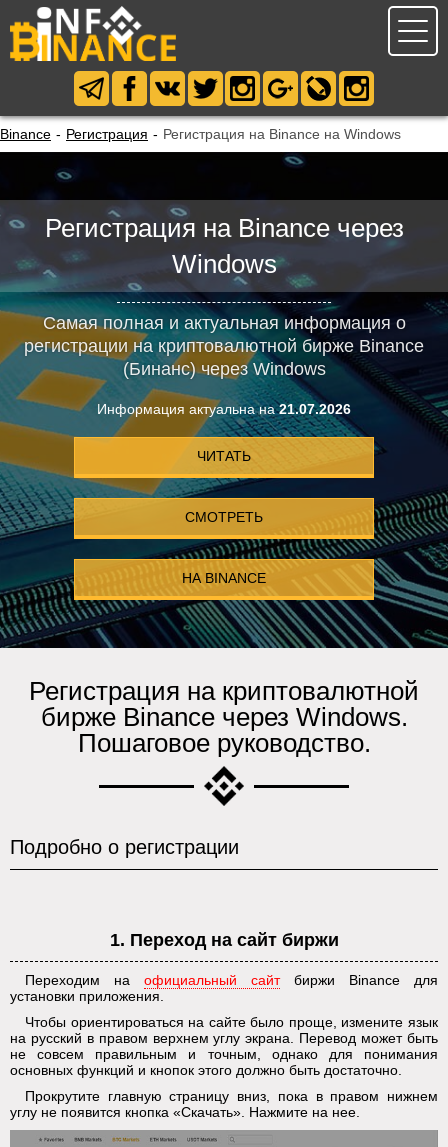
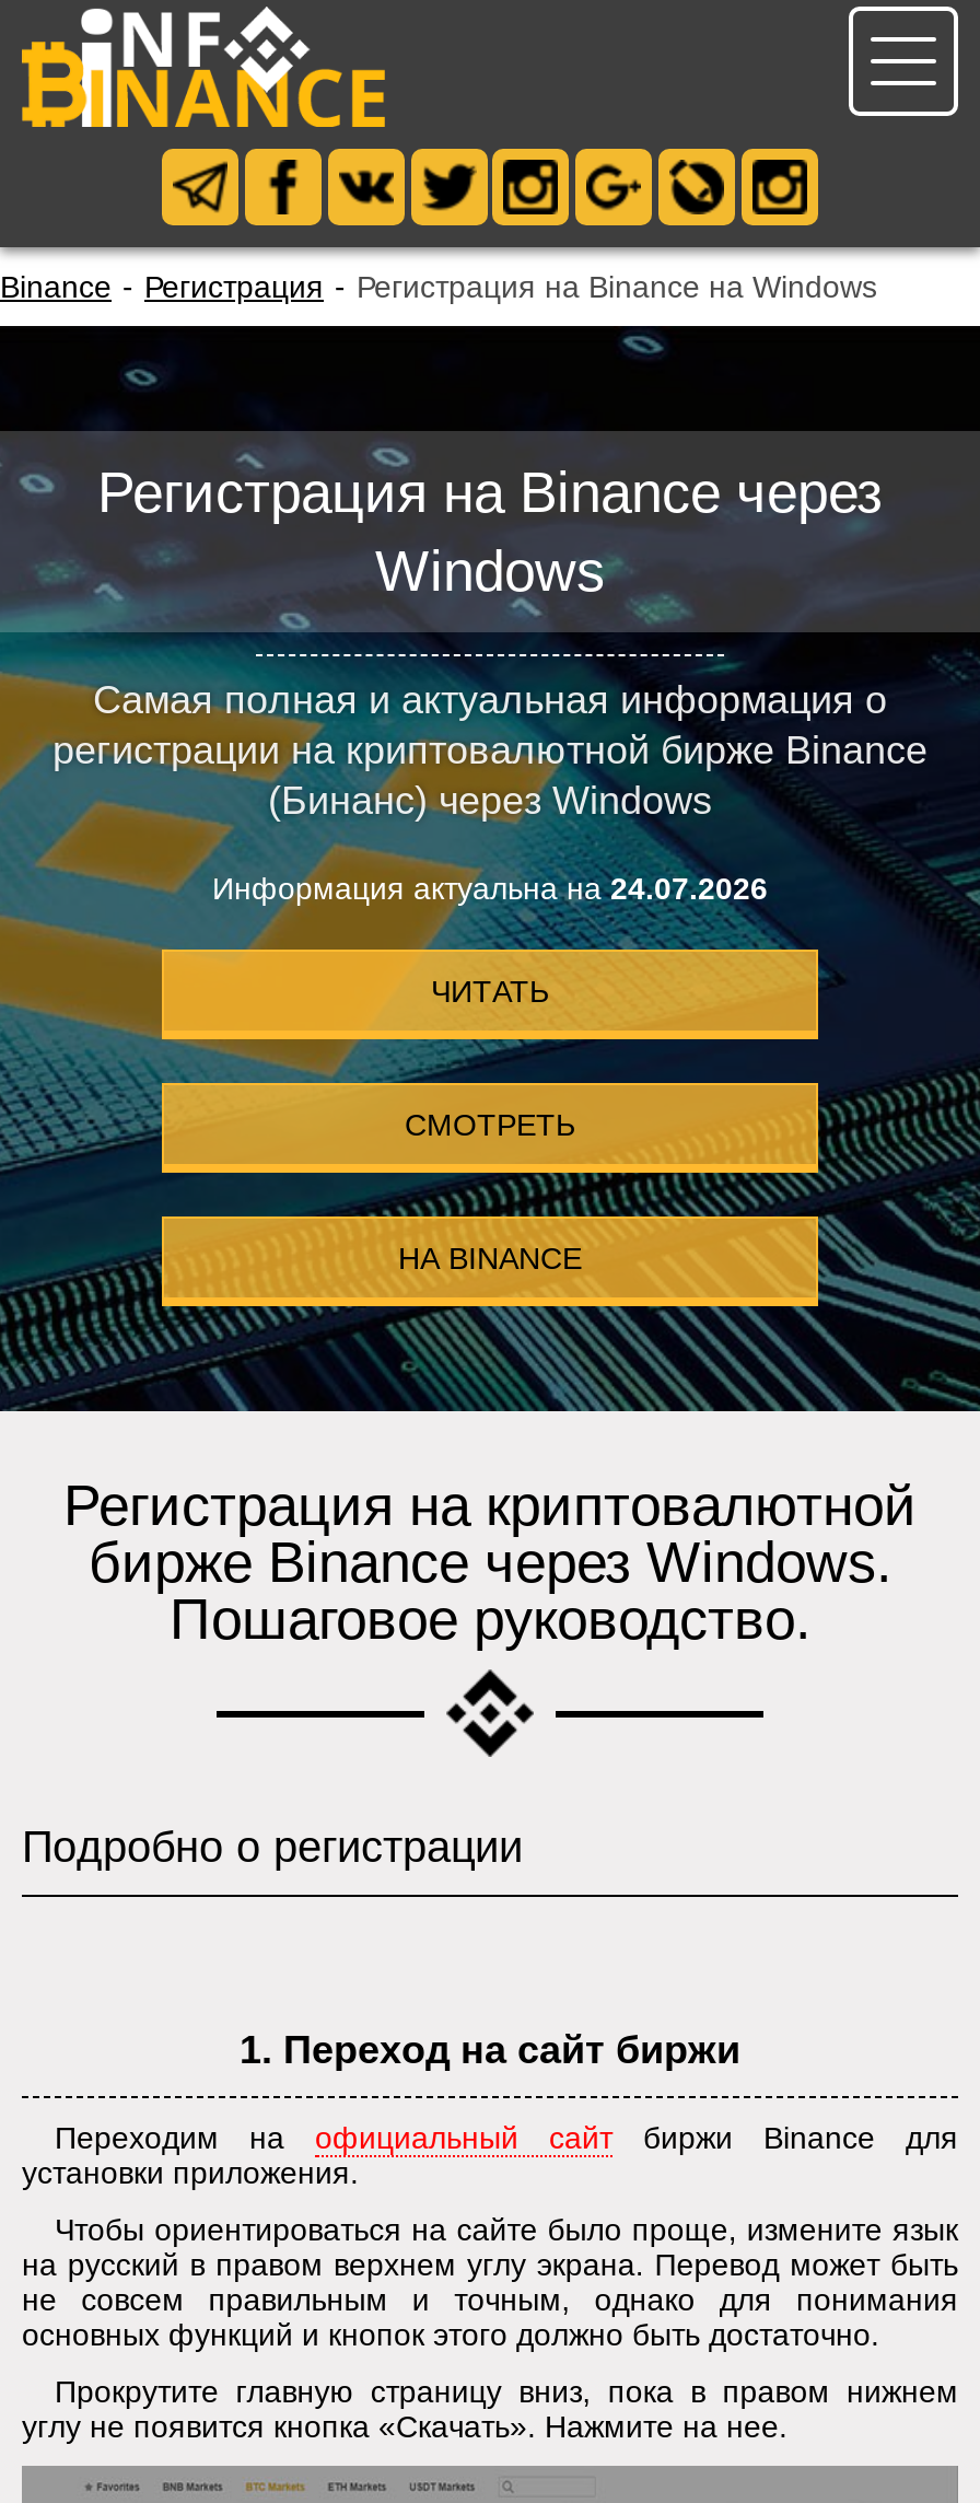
[97,401,351,417] Информация актуальна на 21.07.2026 -> [212,871,768,906] Информация актуальна на 24.07.2026

